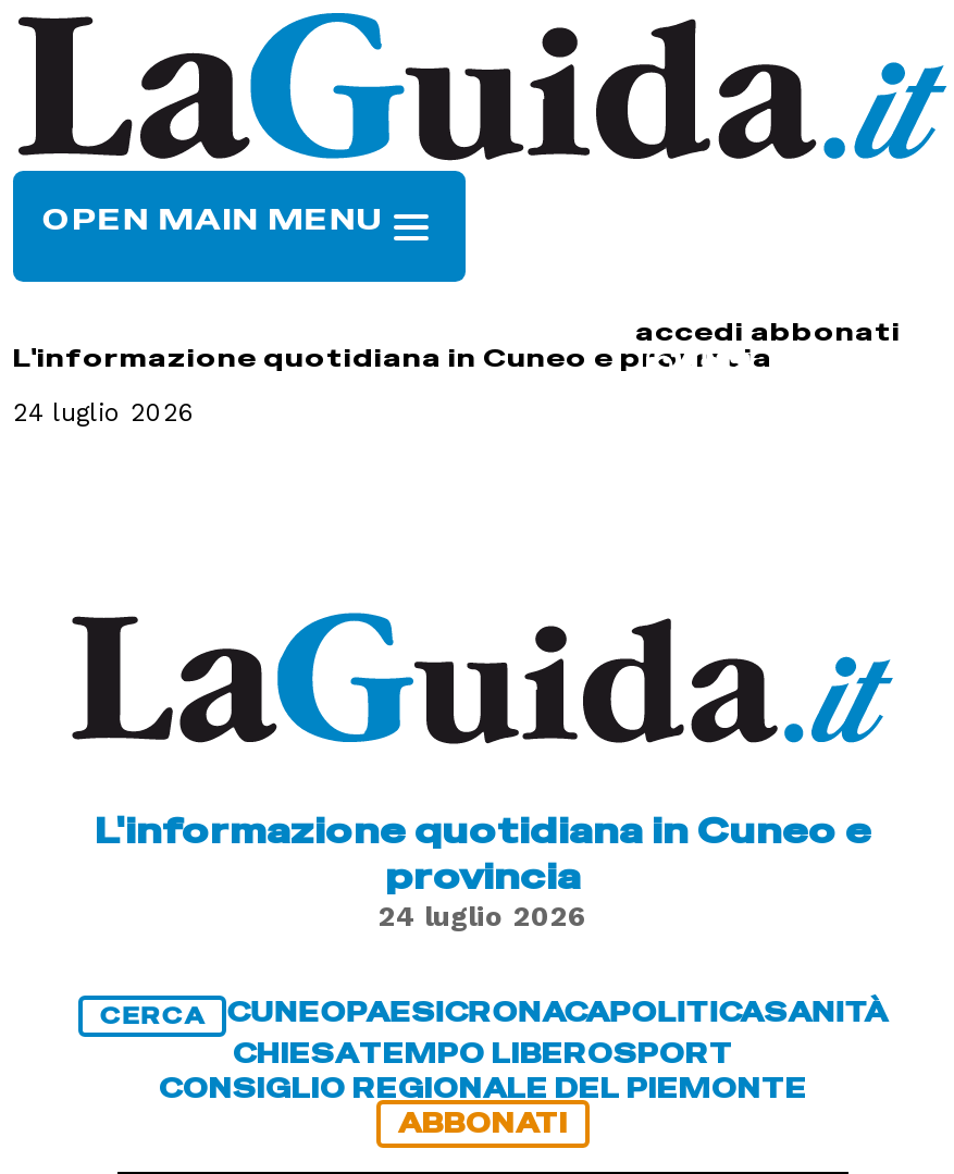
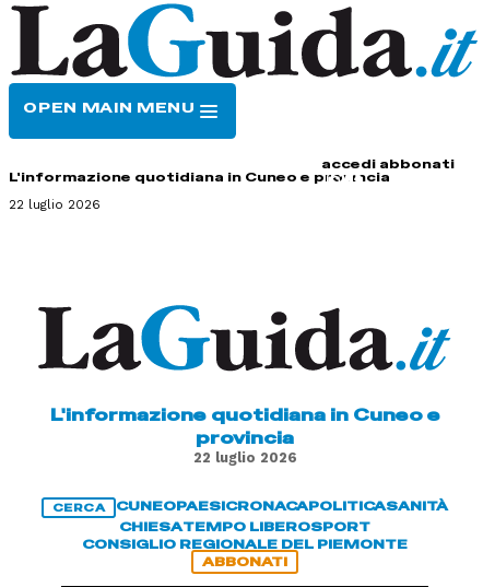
[13,397,196,428] 24 luglio 2026 -> [9,197,101,212] 22 luglio 2026
[379,899,587,932] 24 luglio 2026 -> [193,449,297,465] 22 luglio 2026

